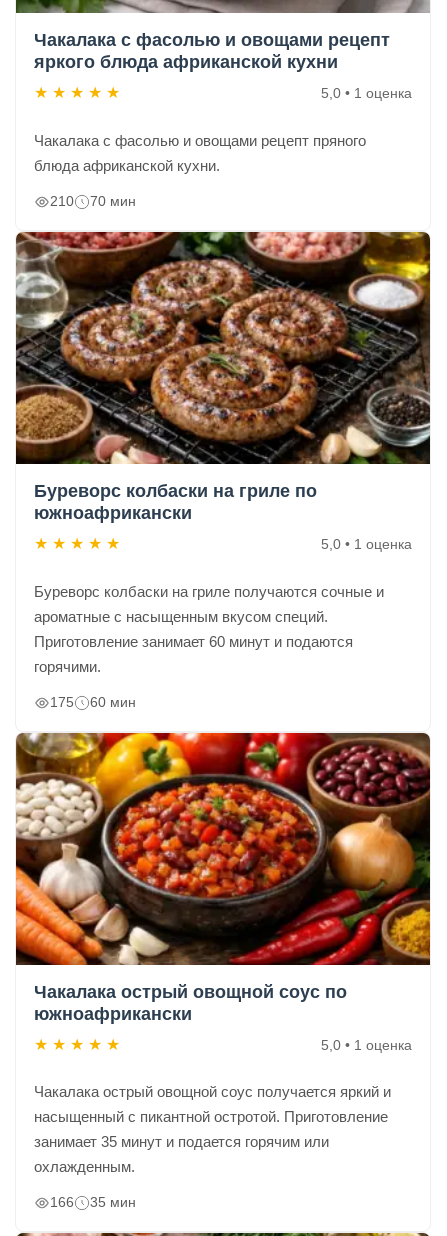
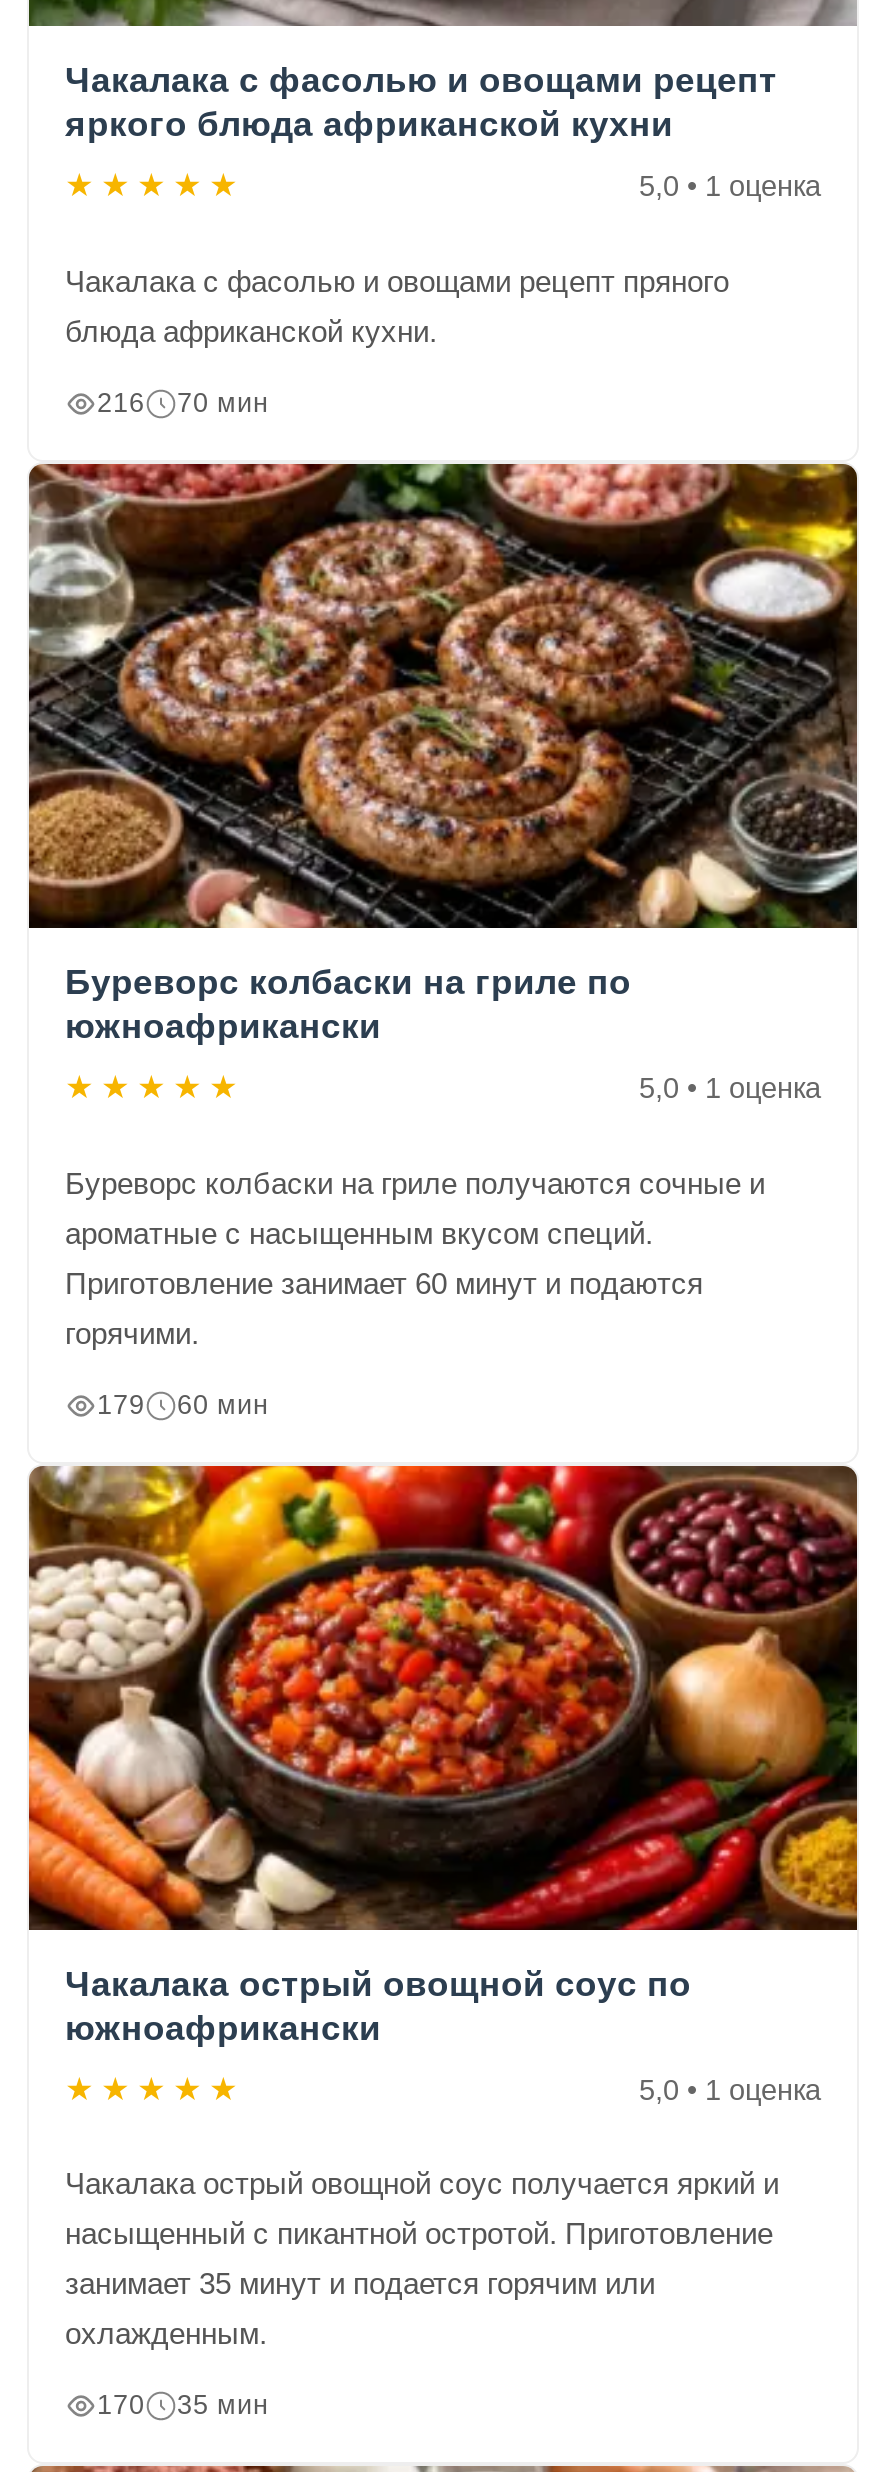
[50,194,136,209] 210 70 мин -> [97,387,269,417] 216 70 мин
[50,695,136,710] 175 60 мин -> [97,1389,269,1419] 179 60 мин
[50,1195,136,1210] 166 35 мин -> [97,2391,269,2421] 170 35 мин

